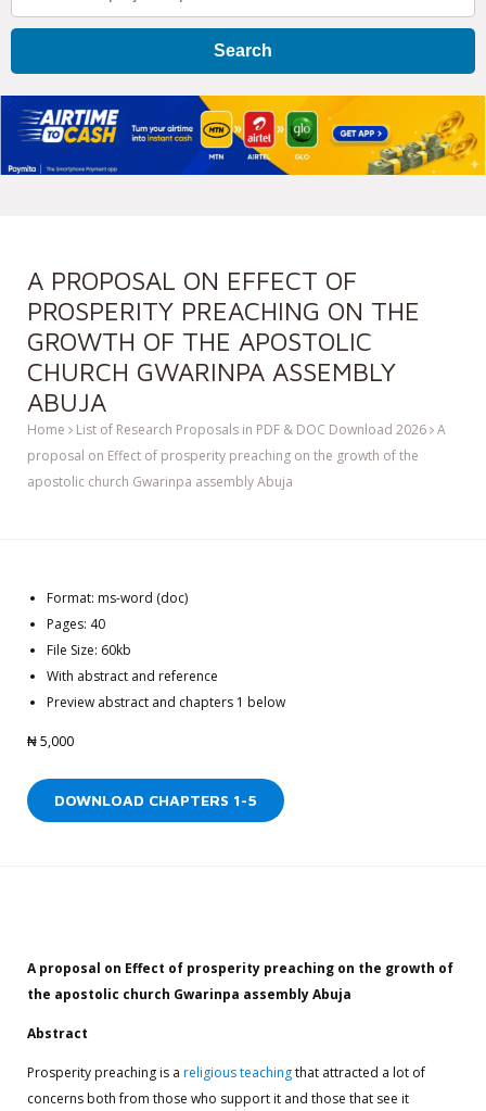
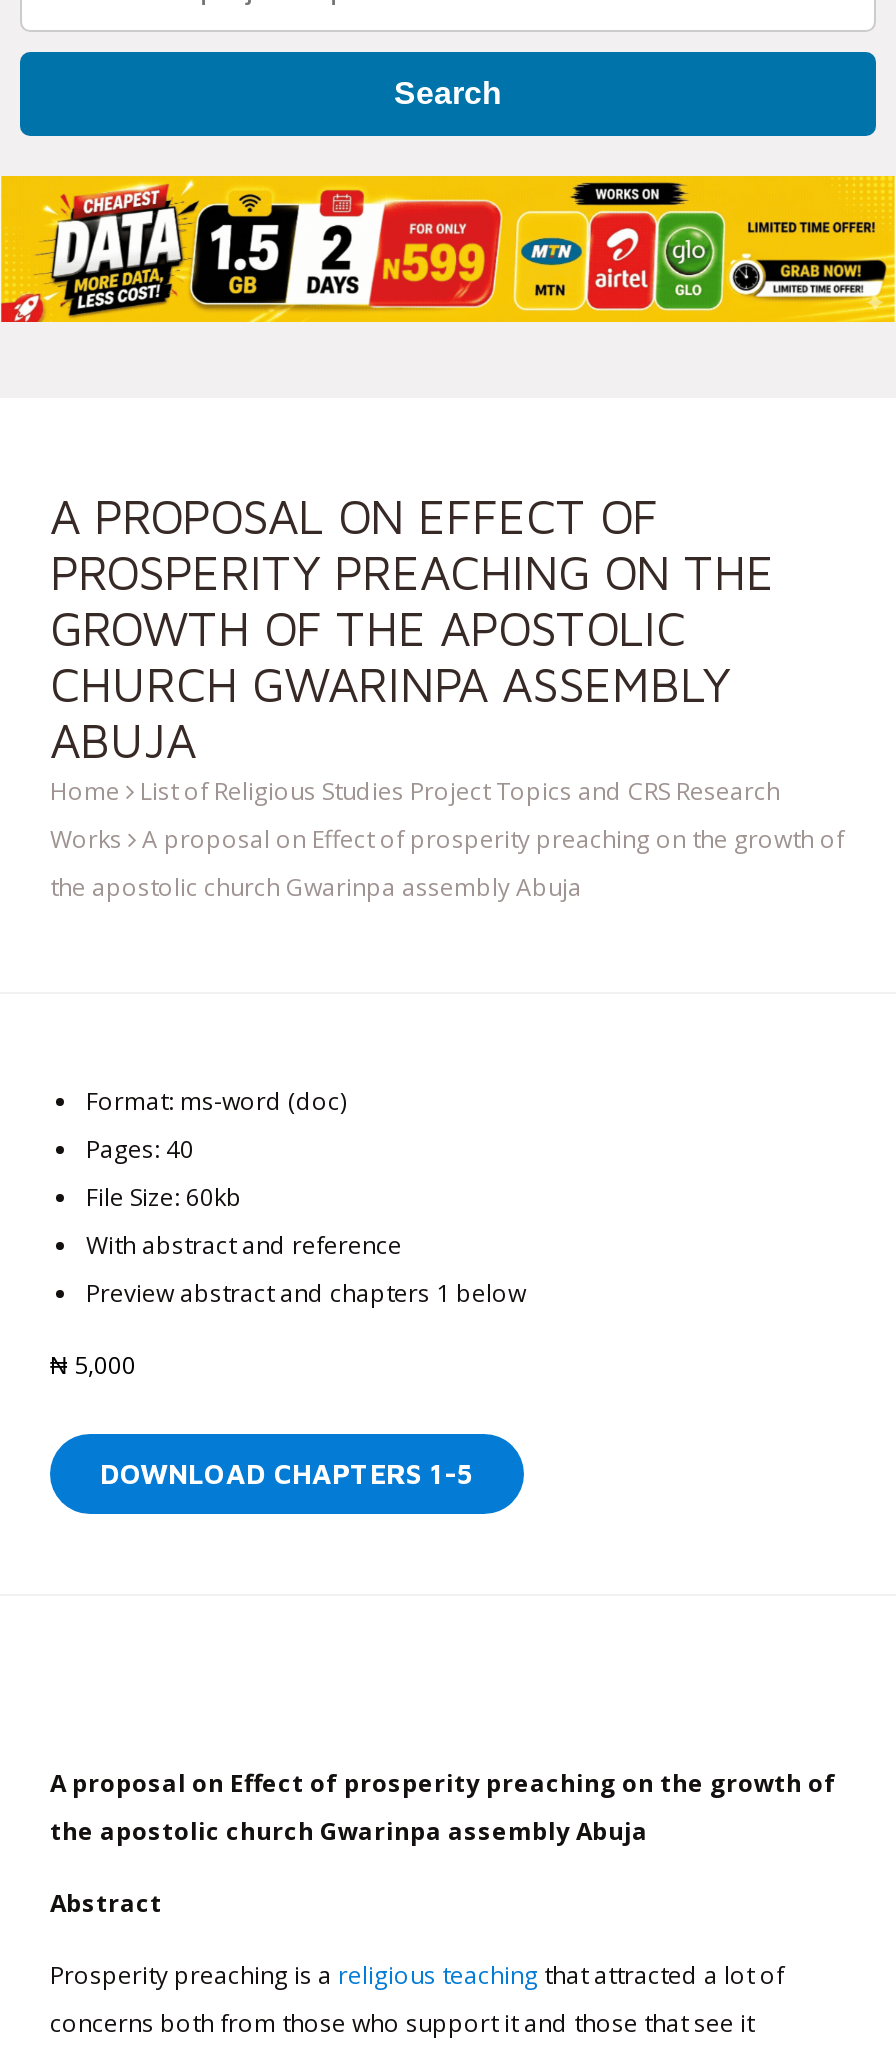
[3,94,481,176] [image] -> [6,174,888,324] [image]
[27,420,446,490] Home List of Research Proposals in PDF & DOC Download 2026 A | proposal on Effect of prosperity preaching on the growth of the | apostolic church Gwarinpa assembly Abuja -> [50,773,844,903] Home List of Religious Studies Project Topics and CRS Research | Works A proposal on Effect of prosperity preaching on the growth of | the apostolic church Gwarinpa assembly Abuja

